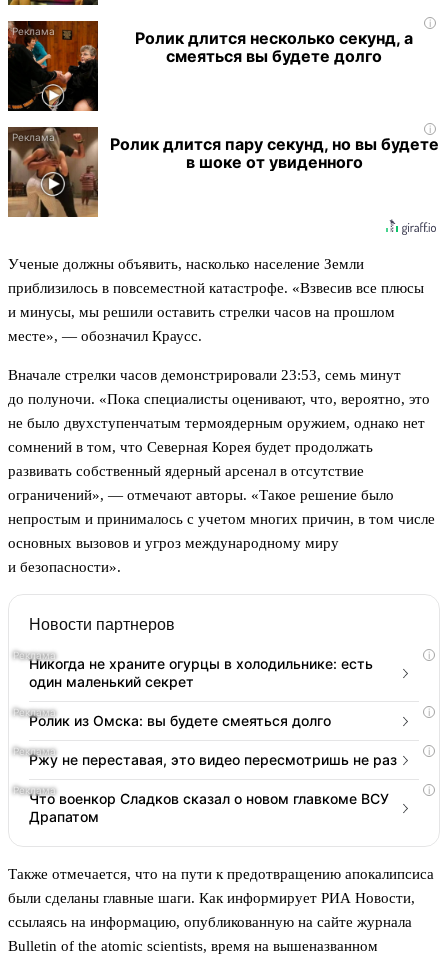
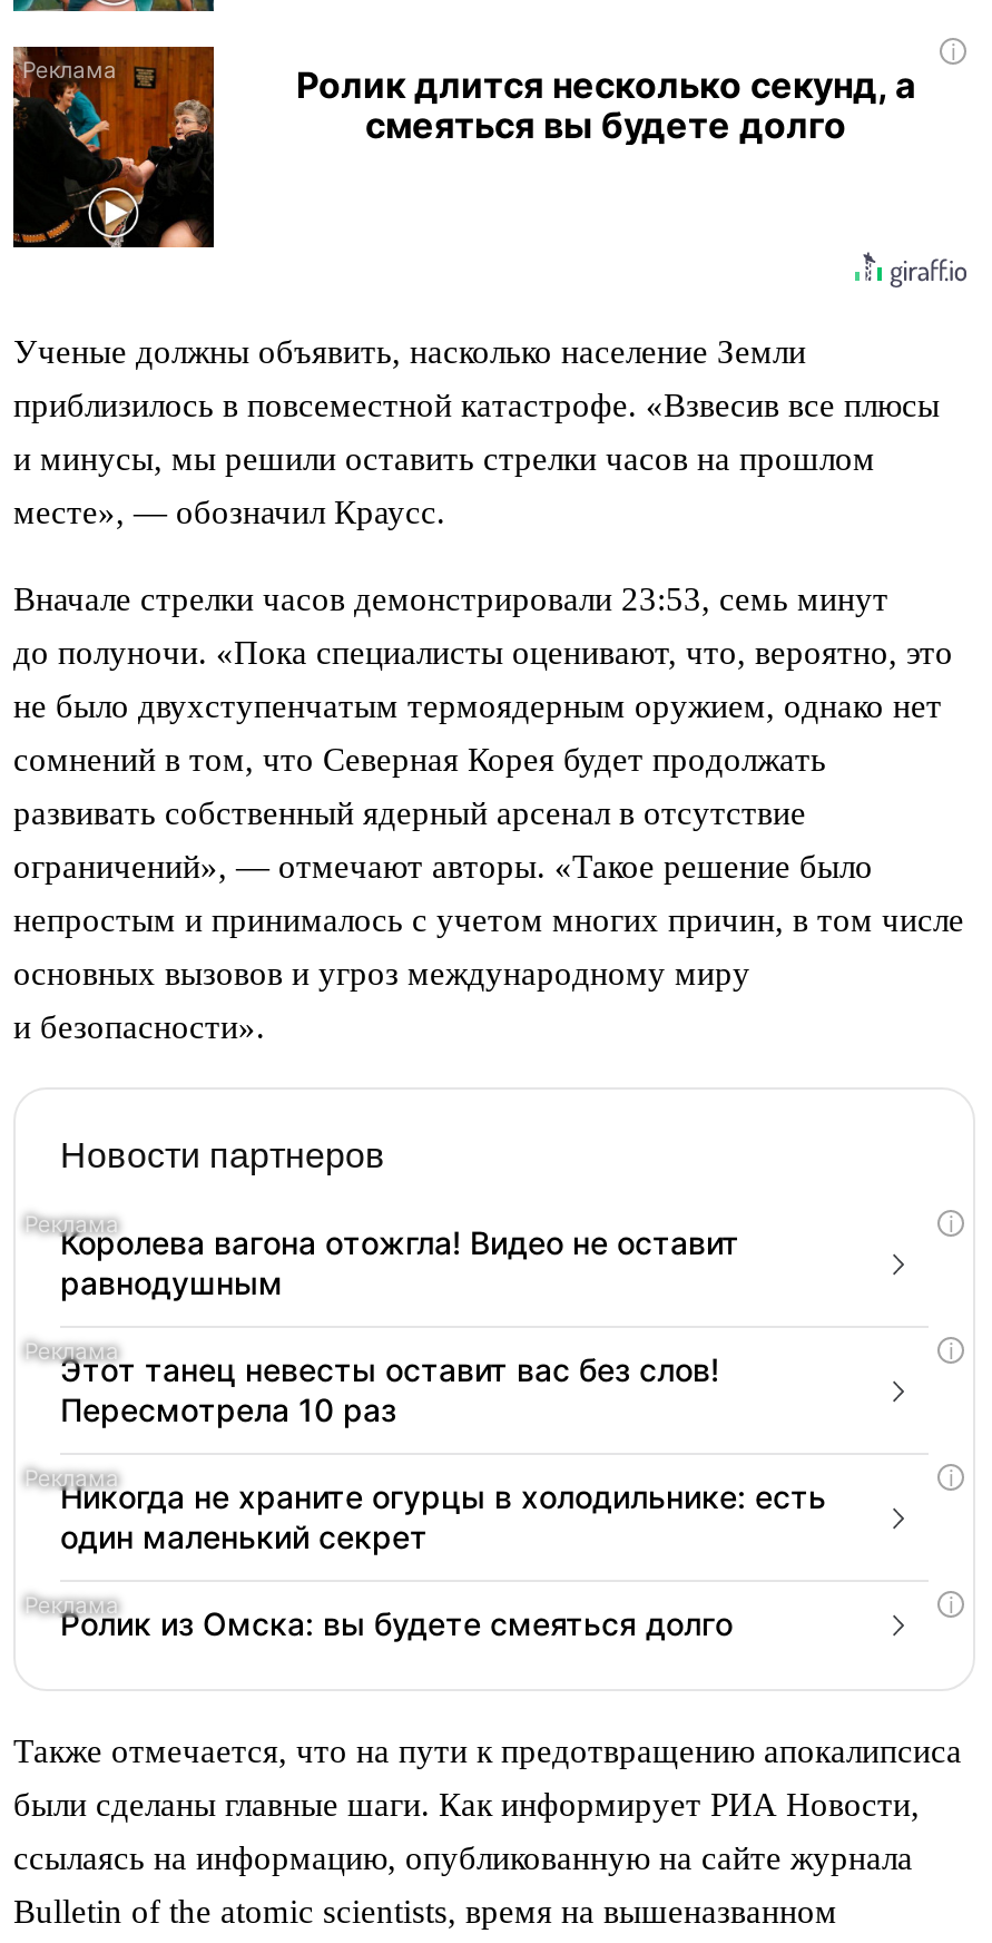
[7,127,438,218] [image] | Ролик длится пару секунд, но вы будете | в шоке от увиденного -> none
moved [8,256,435,633] -> [13,335,964,1175]: Ученые должны объявить, насколько население Земли | приблизилось в повсеместной катастрофе. «Взвесив все плюсы | и минусы, мы решили оставить стрелки часов на прошлом | ... | и безопасности». | Новости партнеров
none -> [60,1224,739,1429] Королева вагона отожгла! Видео не оставит | равнодушным | Этот танец невесты оставит вас без слов! | Пересмотрела 10 раз
[29,751,397,825] Ржу не переставая, это видео пересмотришь не раз | Что военкор Сладков сказал о новом главкоме ВСУ | Драпатом -> none

